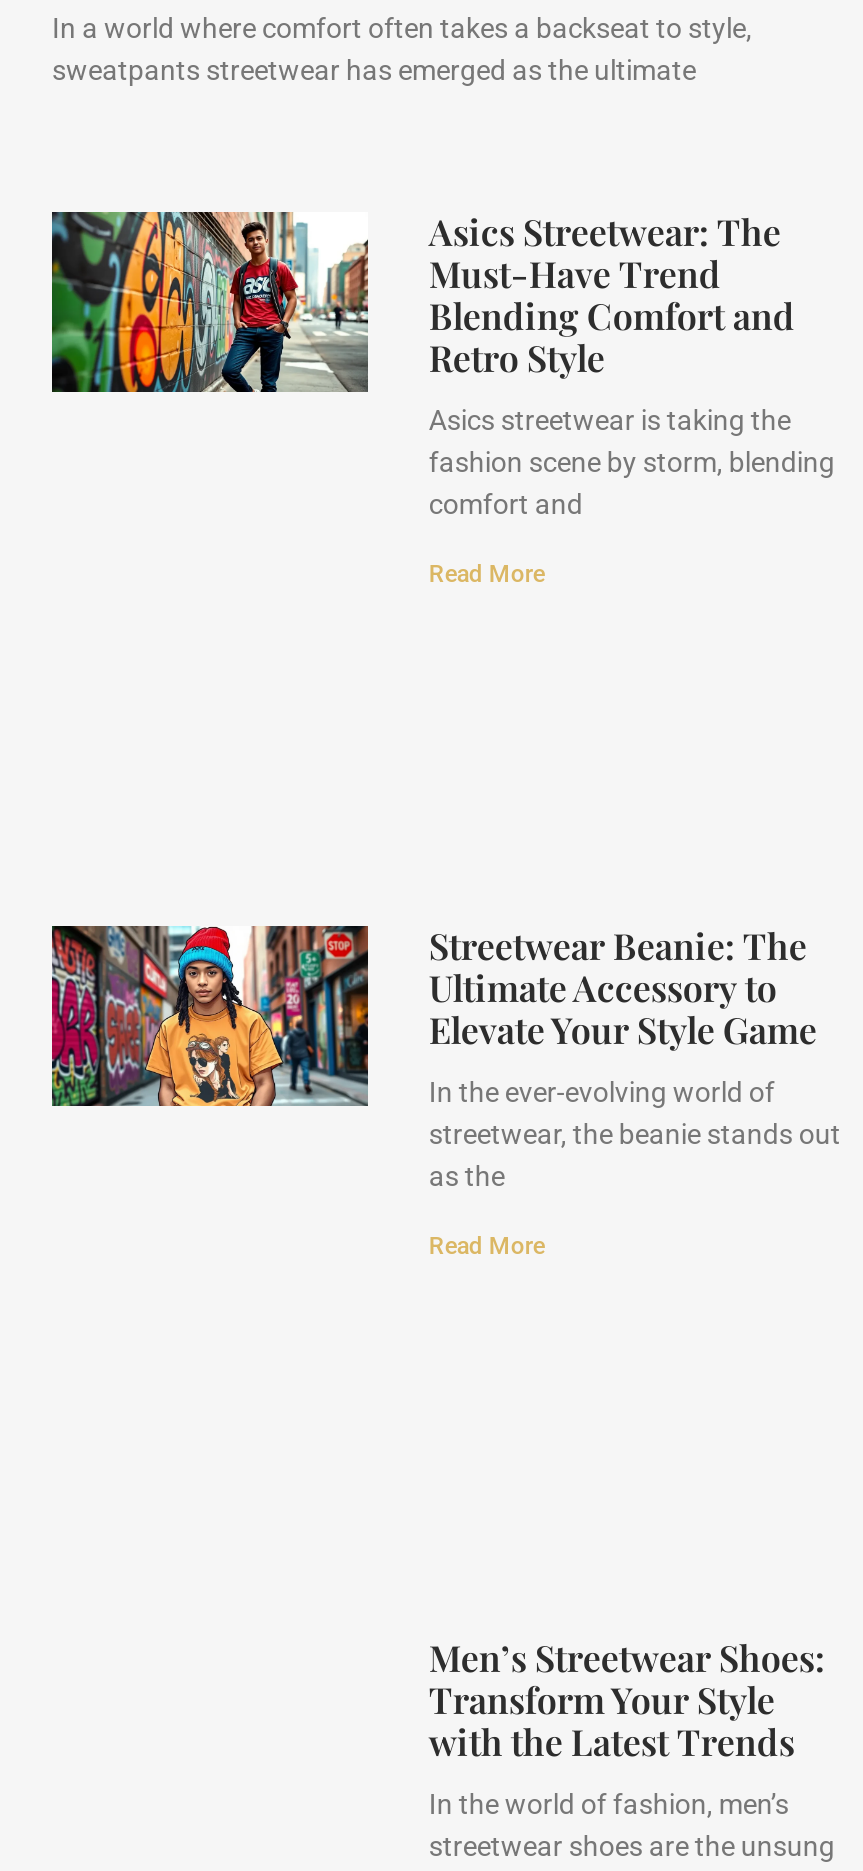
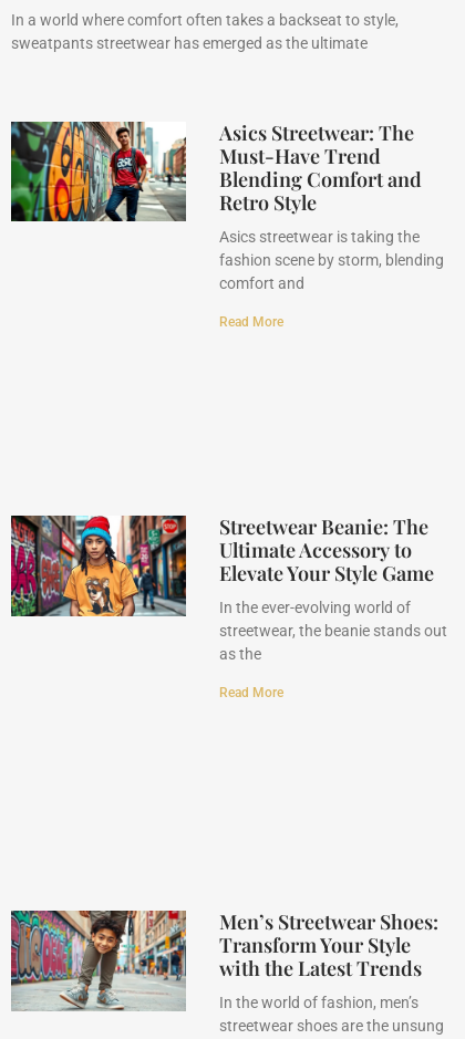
none -> [10,910,187,1012] [image]

